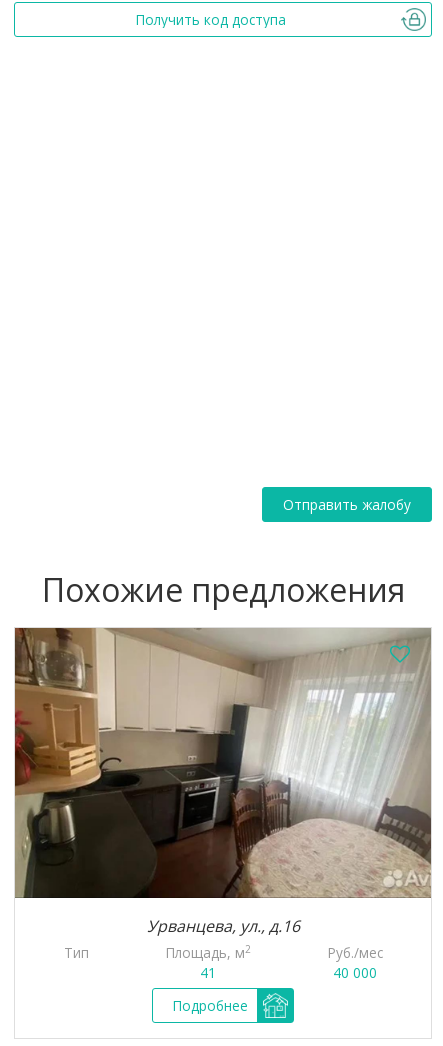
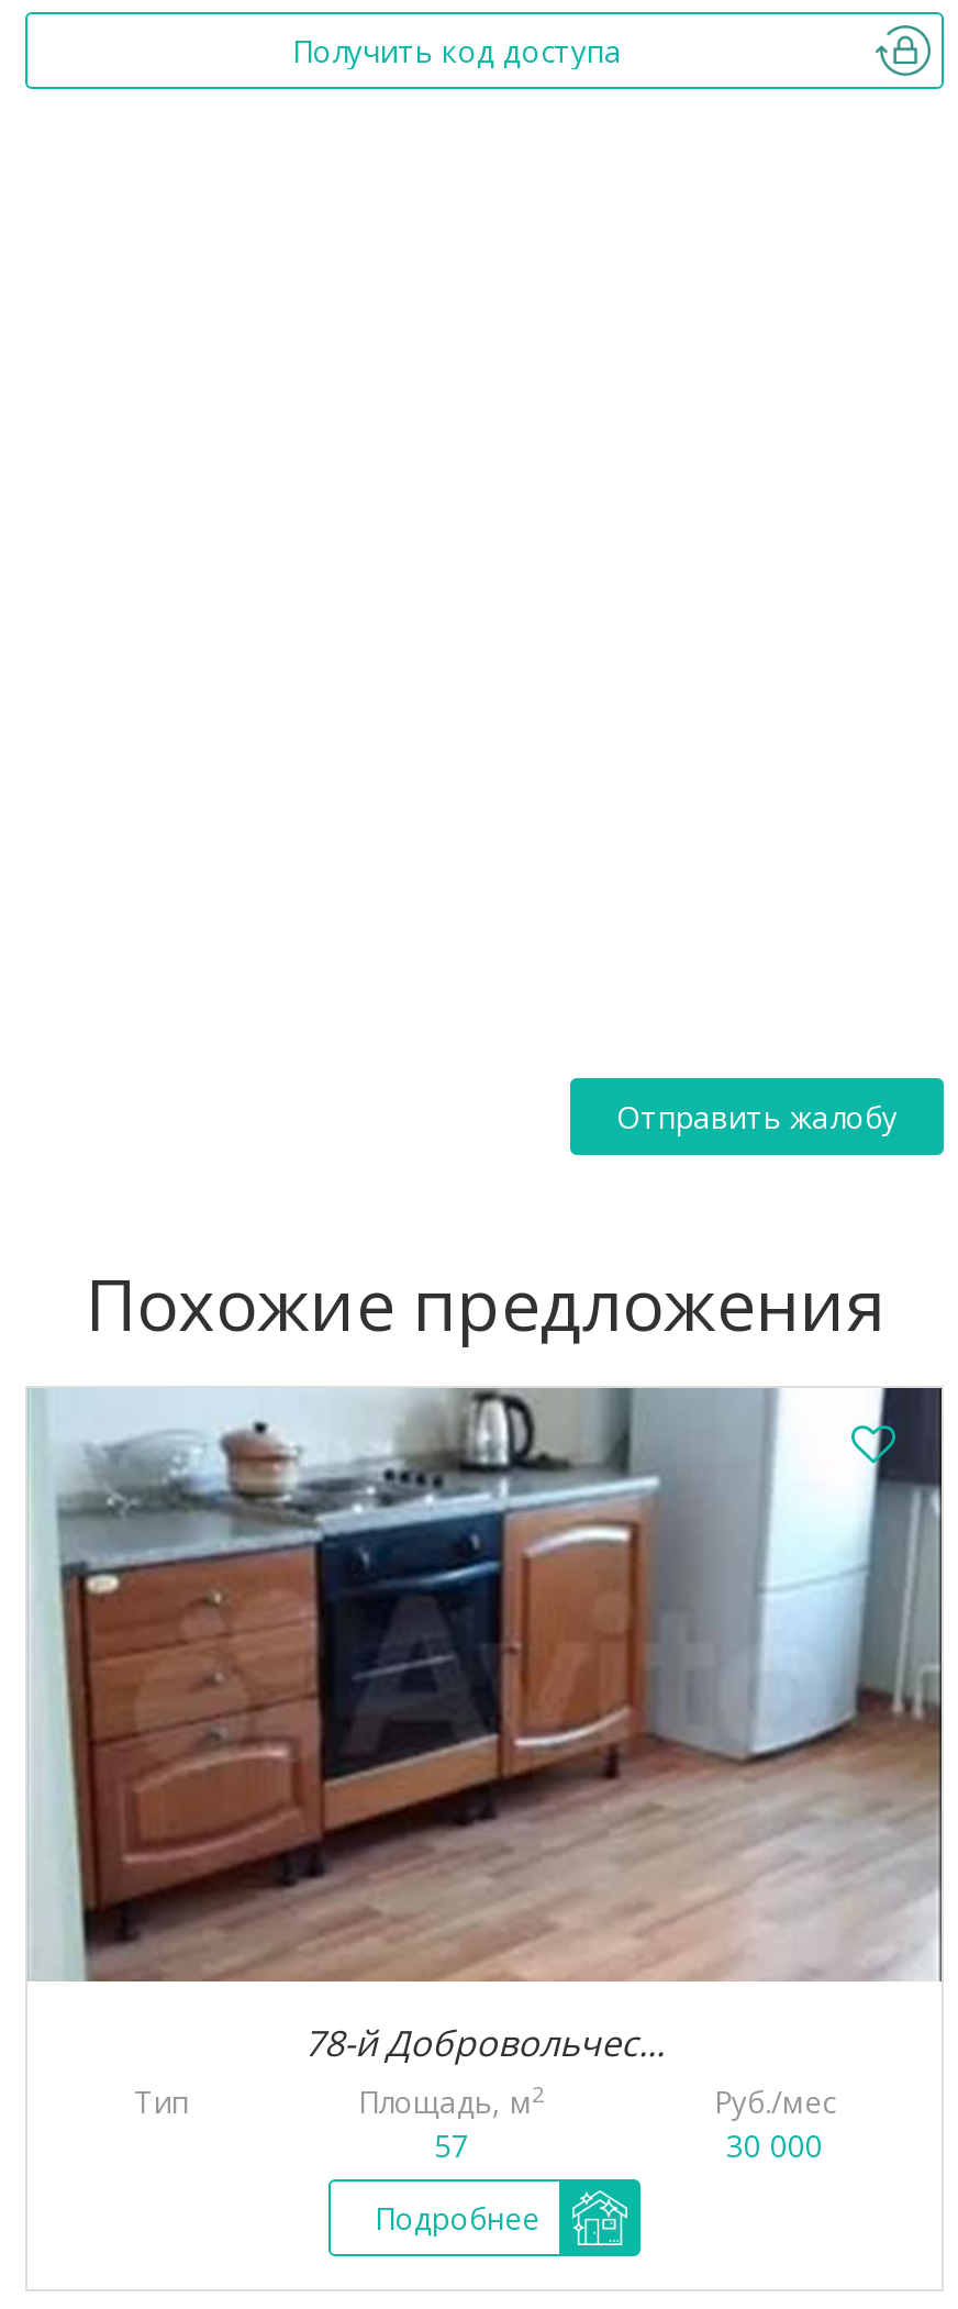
[14,627,432,937] [image] | Урванцева, ул., д.16 -> [27,1388,942,2068] [image] | 78-й Добровольчес...
[200,963,216,982] 41 -> [434,2125,469,2167] 57
[333,963,377,982] 40 000 -> [726,2125,823,2167] 30 000

